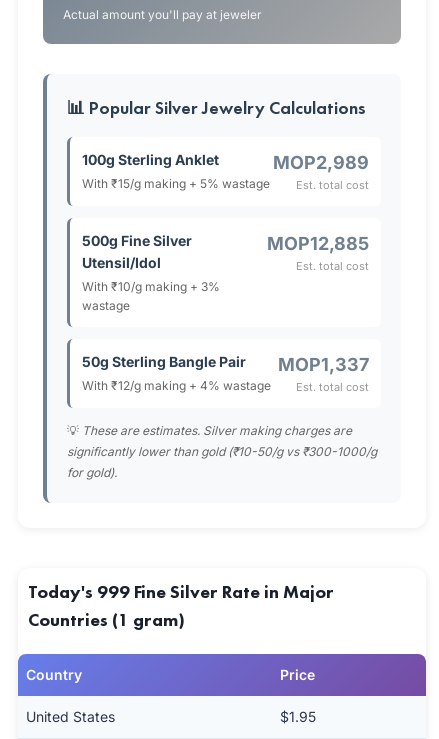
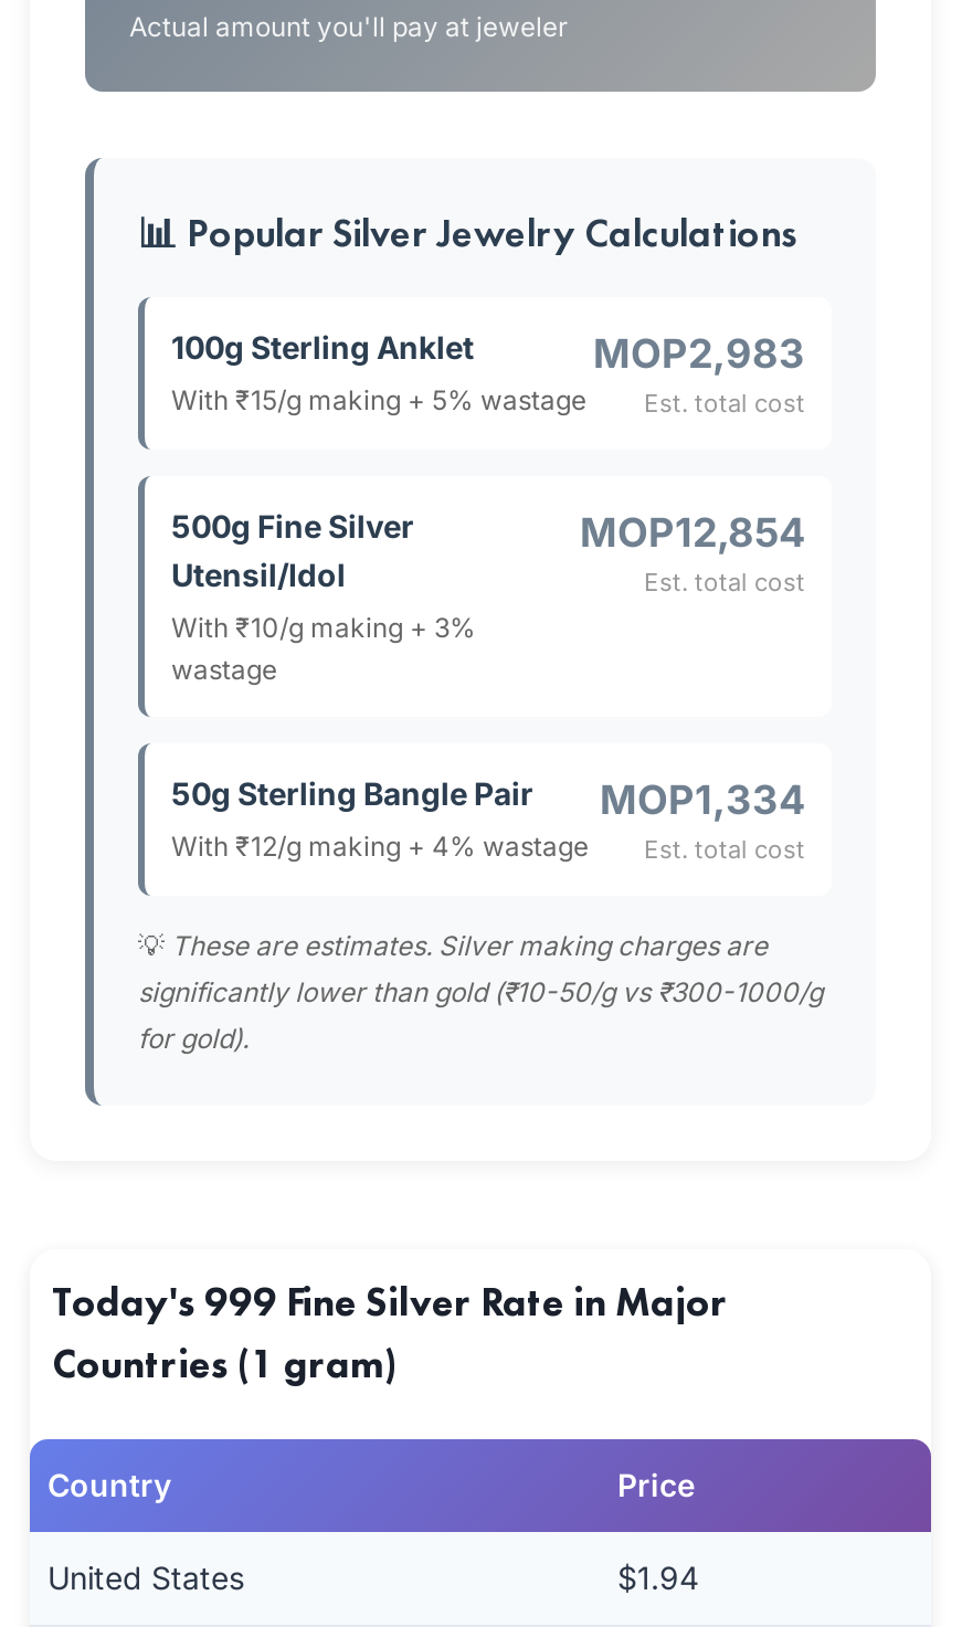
[273,152,369,173] MOP2,989 -> [593,330,805,377] MOP2,983
[267,233,369,254] MOP12,885 -> [580,509,805,556] MOP12,854
[82,353,369,375] 50g Sterling Bangle Pair MOP1,337 -> [171,774,805,823] 50g Sterling Bangle Pair MOP1,334
[280,708,316,725] $1.95 -> [617,1559,699,1596] $1.94

